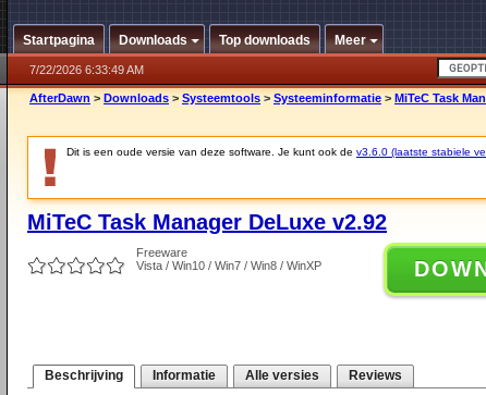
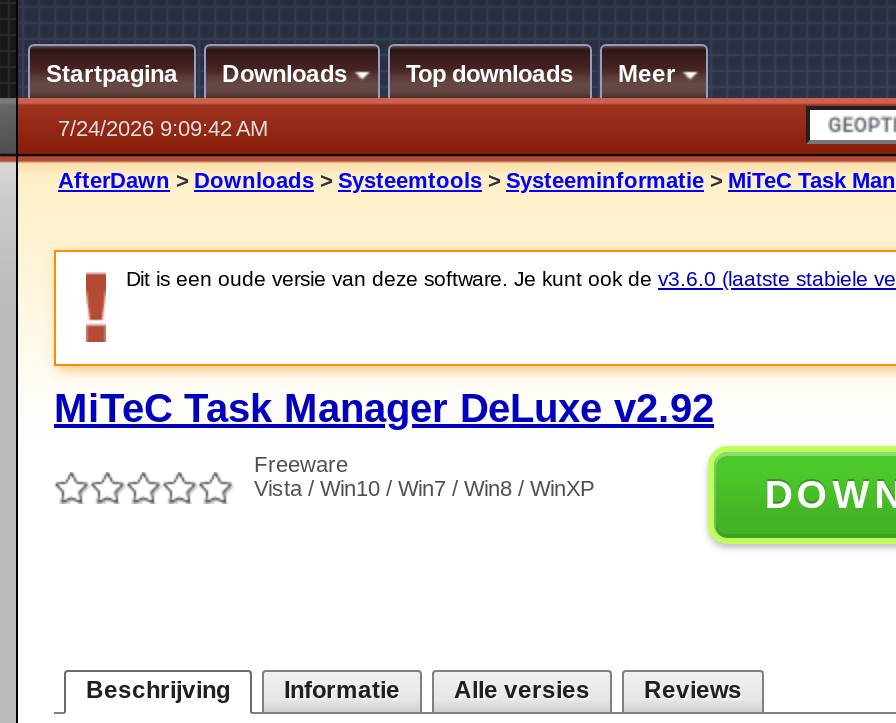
[29,63,144,76] 7/22/2026 6:33:49 AM -> [58,116,268,140] 7/24/2026 9:09:42 AM

